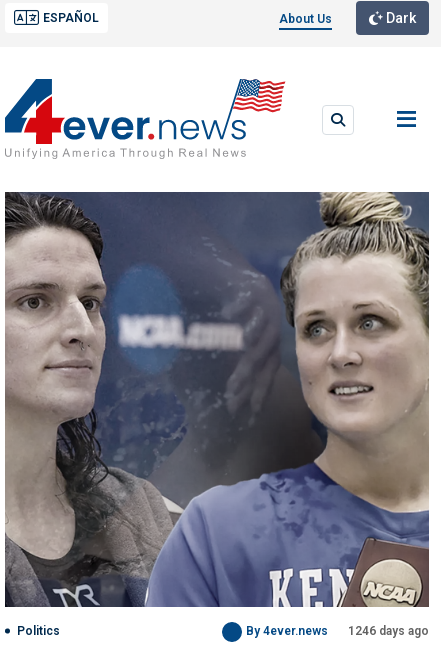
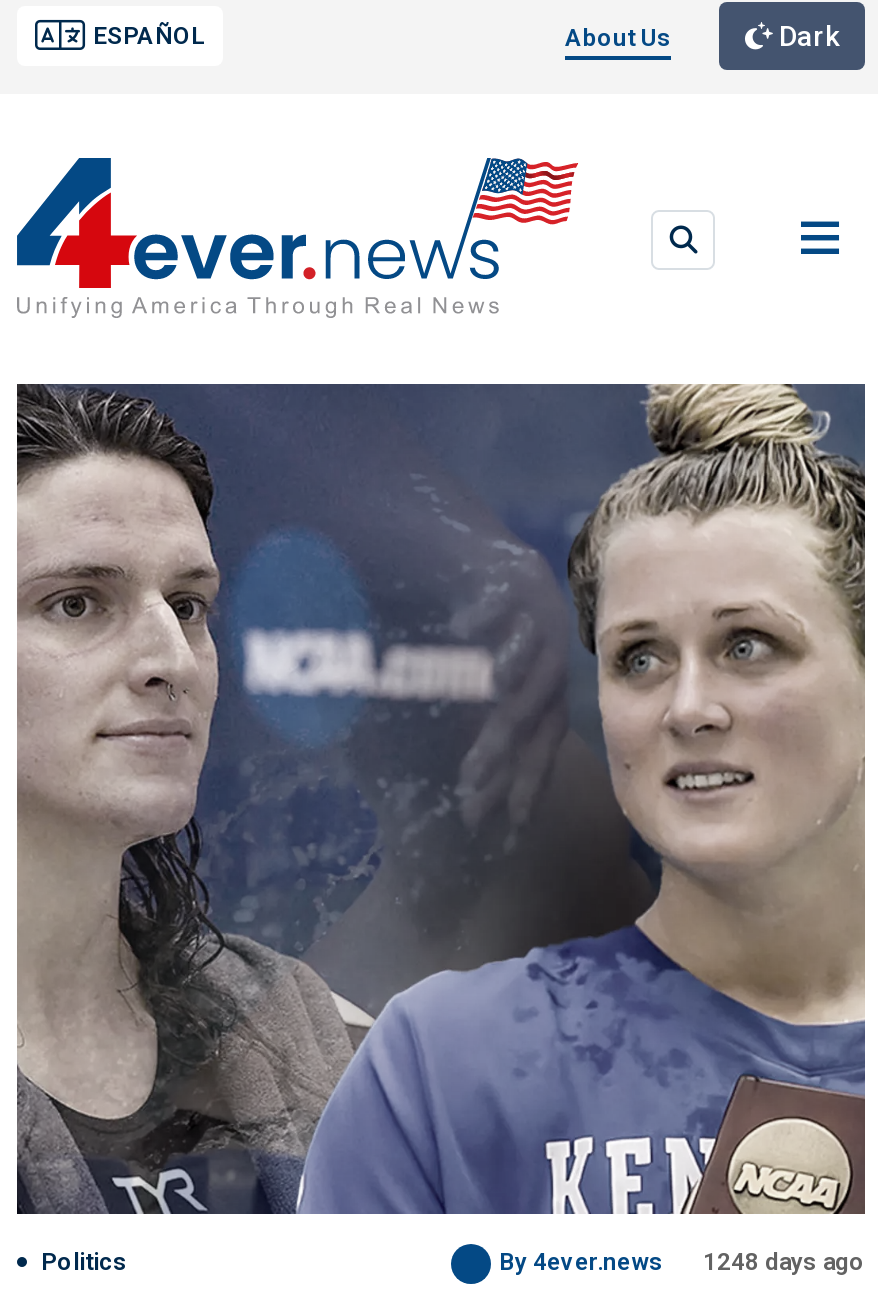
[246,624,429,638] By 4ever.news 1246 days ago -> [499,1249,865,1277] By 4ever.news 1248 days ago

